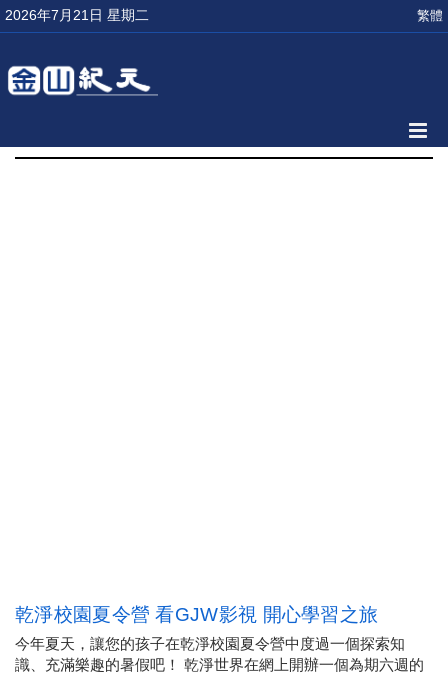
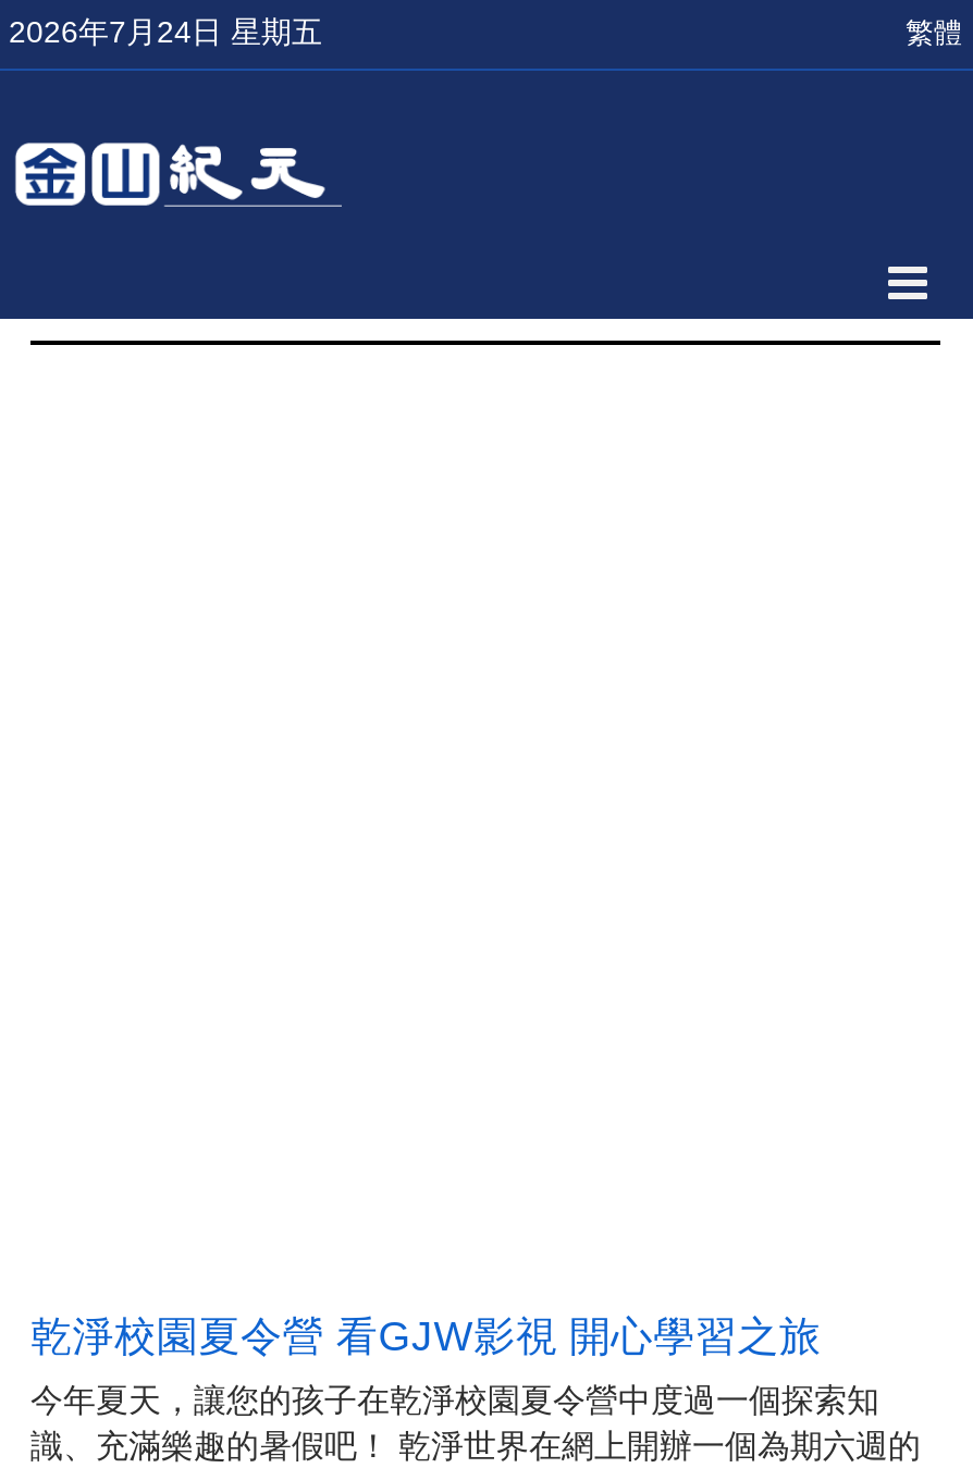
[5,7,149,23] 2026年7月21日 星期二 -> [9,14,322,49] 2026年7月24日 星期五

